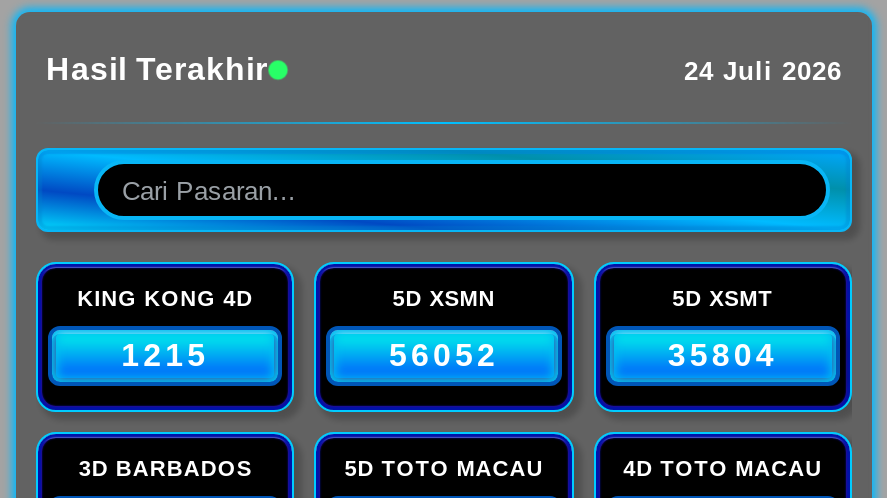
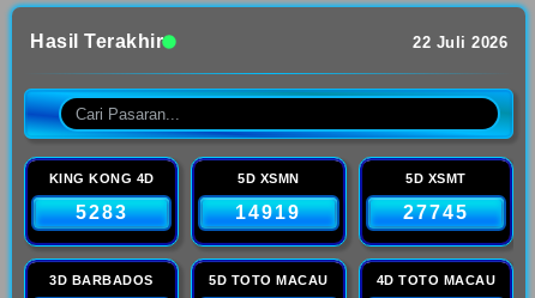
[684,55,842,85] 24 Juli 2026 -> [413,33,507,51] 22 Juli 2026
[121,338,209,372] 1215 -> [75,202,128,223] 5283
[389,338,499,372] 56052 -> [236,202,302,223] 14919
[668,338,778,372] 35804 -> [403,202,469,223] 27745

